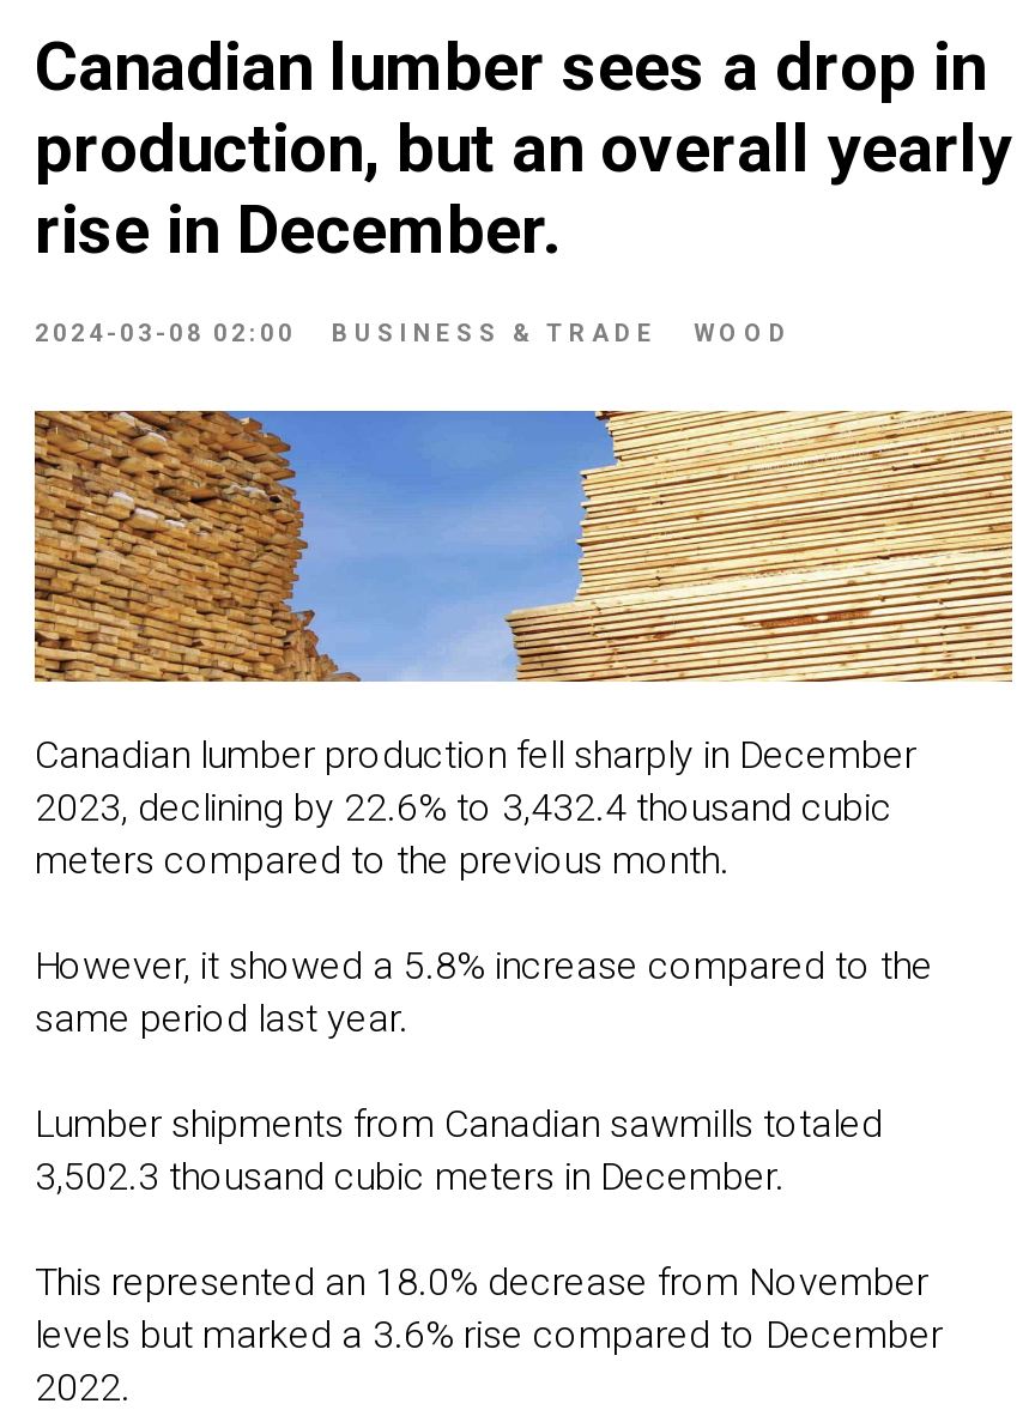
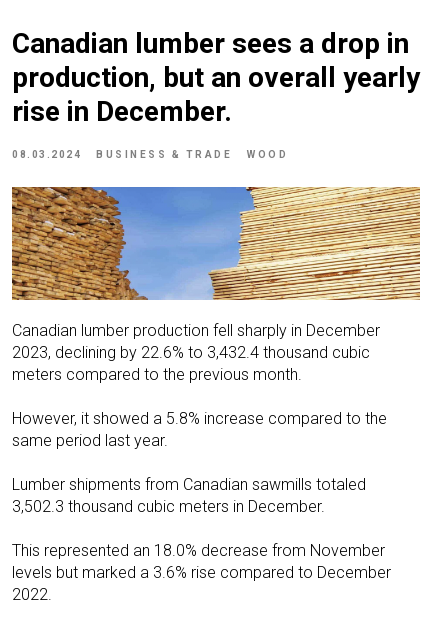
[35,319,792,346] 2024-03-08 02:00 BUSINESS & TRADE WOOD -> [12,149,288,160] 08.03.2024 BUSINESS & TRADE WOOD

